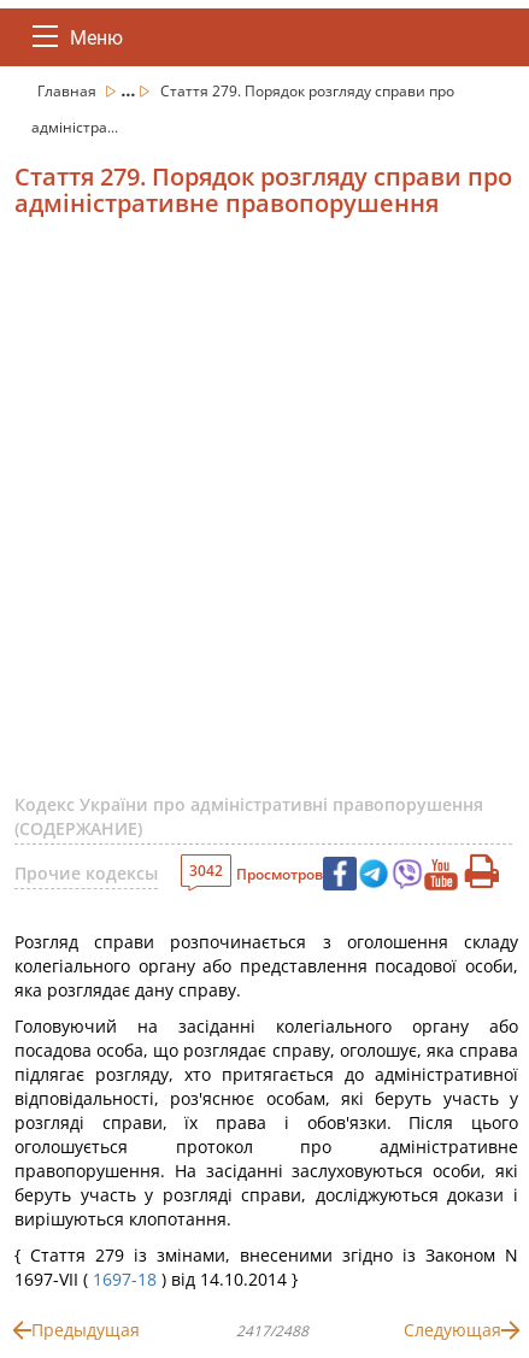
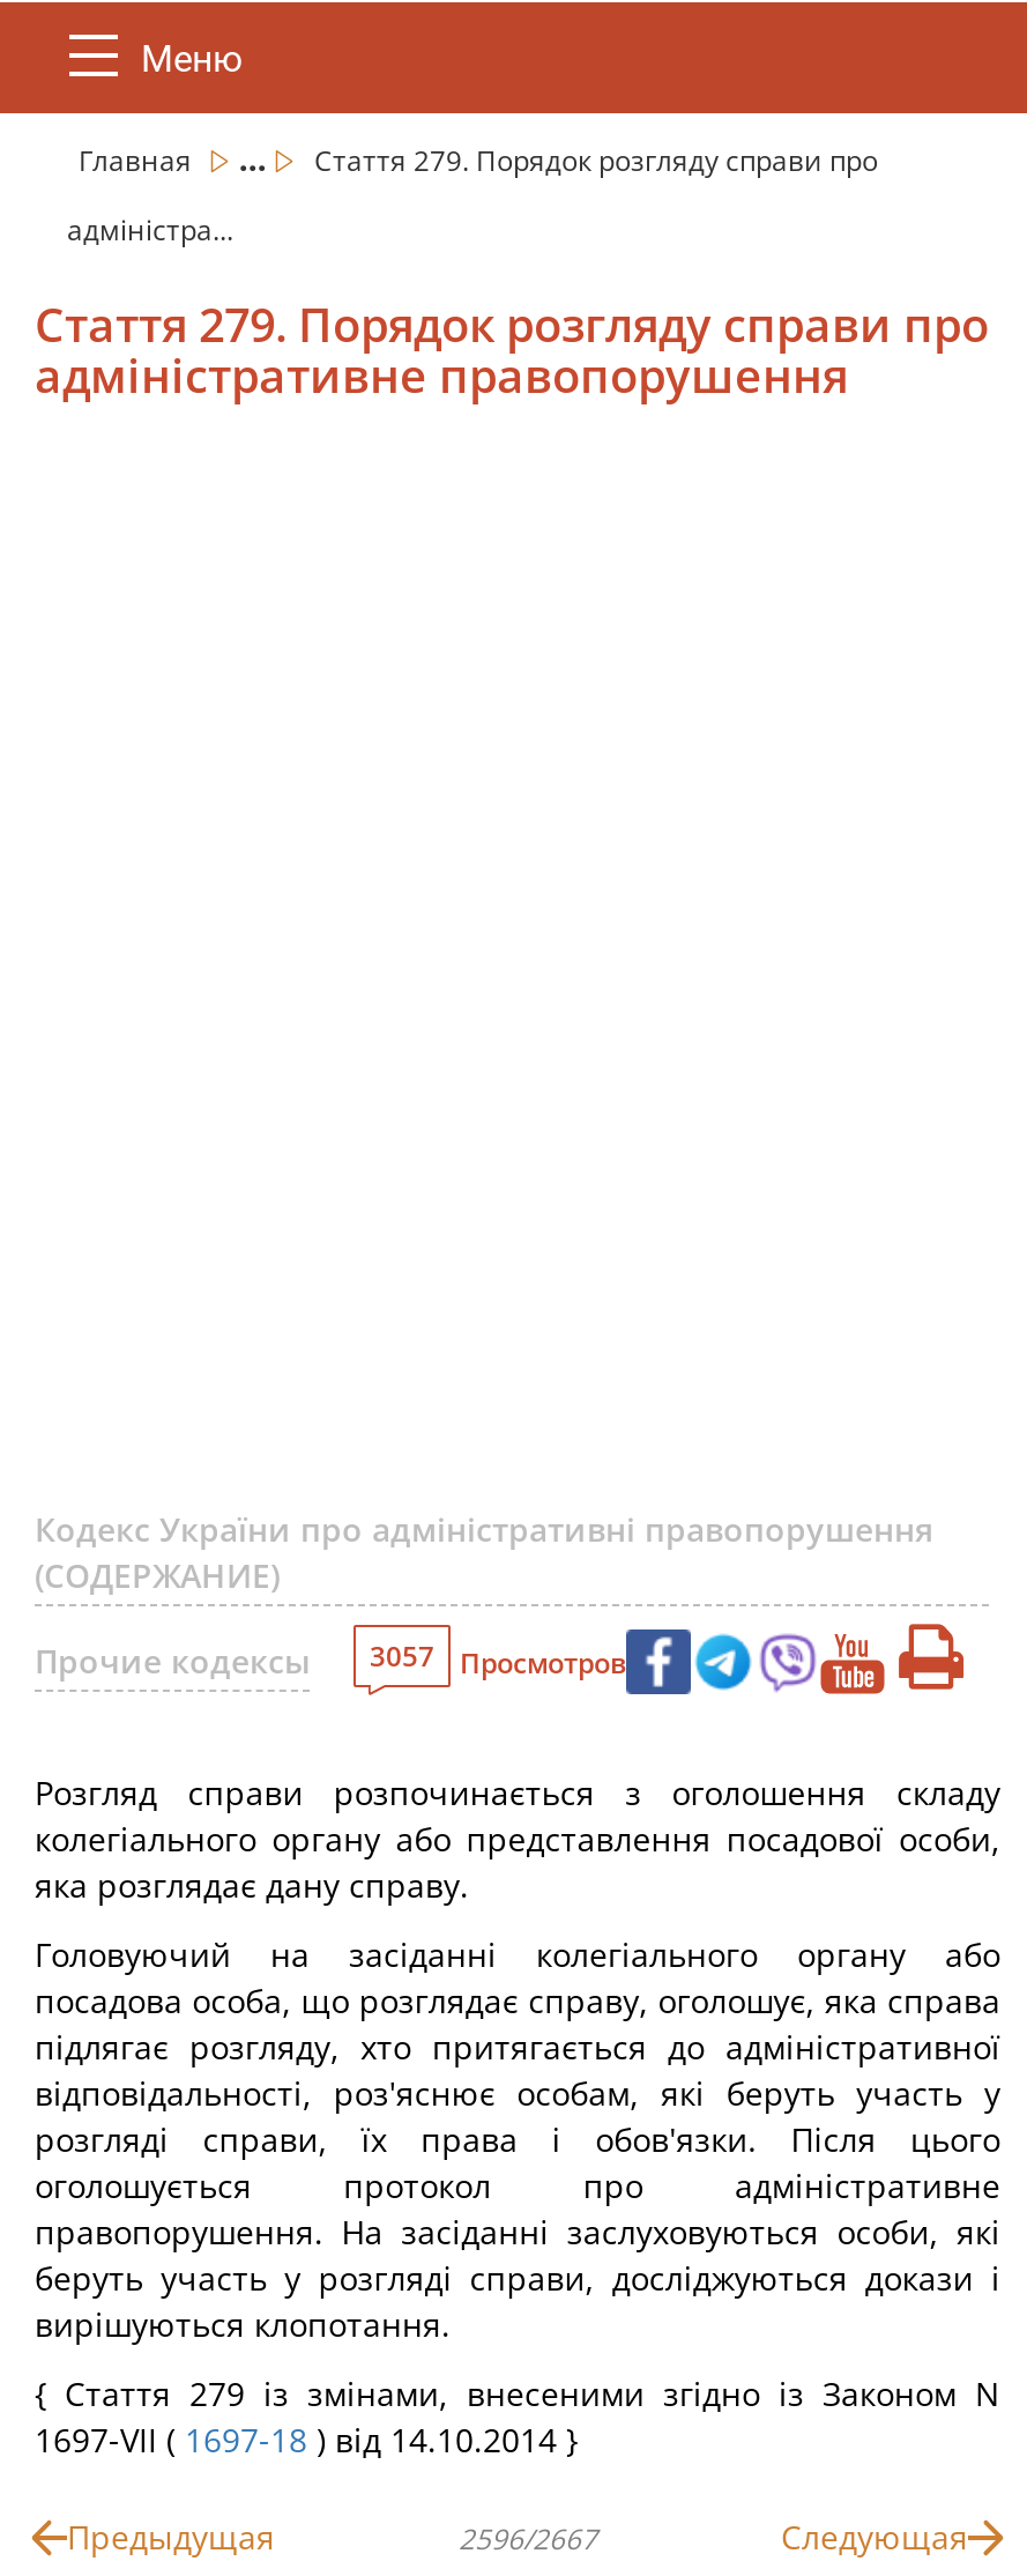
[14,860,323,884] Прочие кодексы 3042 Просмотров -> [35,1636,626,1683] Прочие кодексы 3057 Просмотров
[236,1320,308,1341] 2417/2488 -> [459,2518,597,2558] 2596/2667

